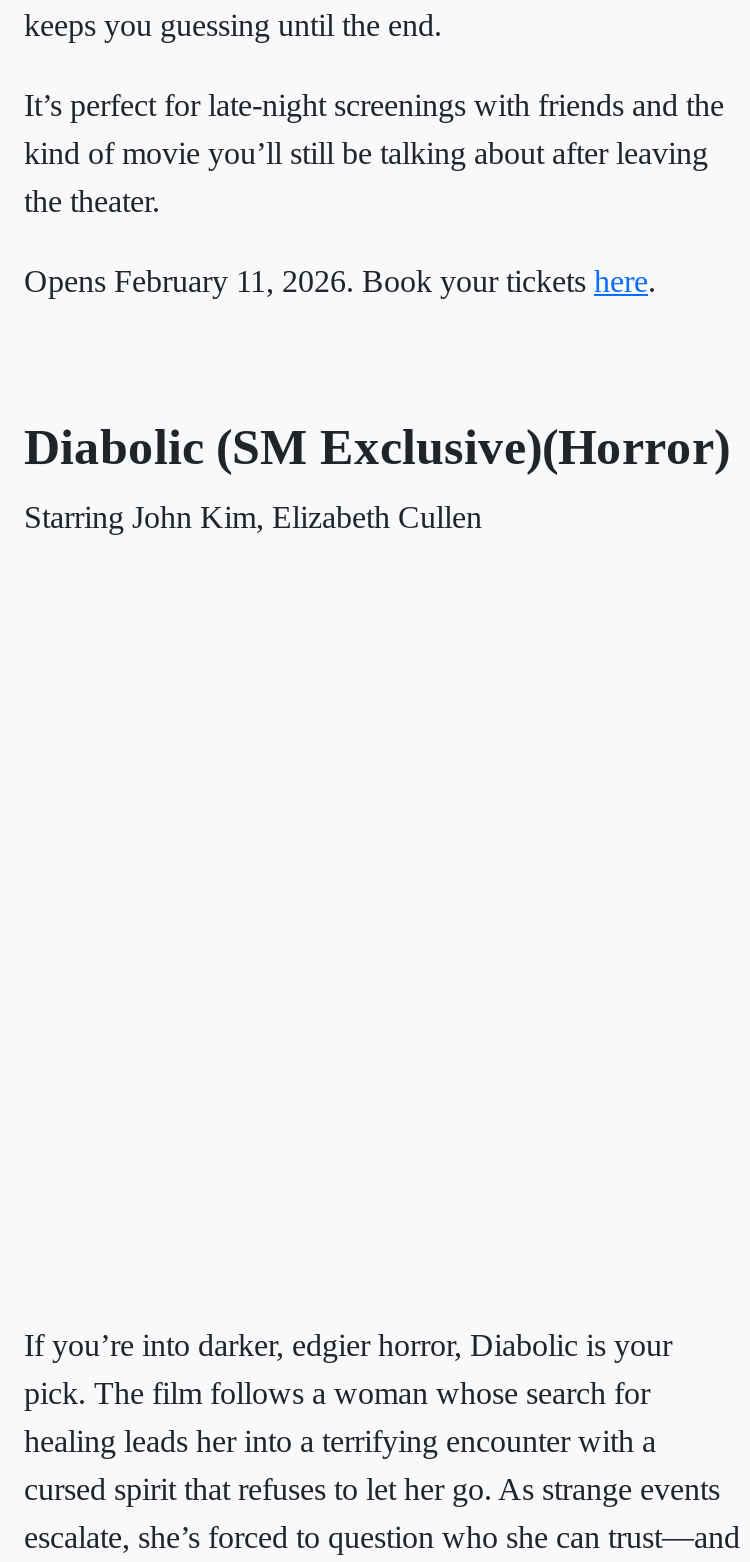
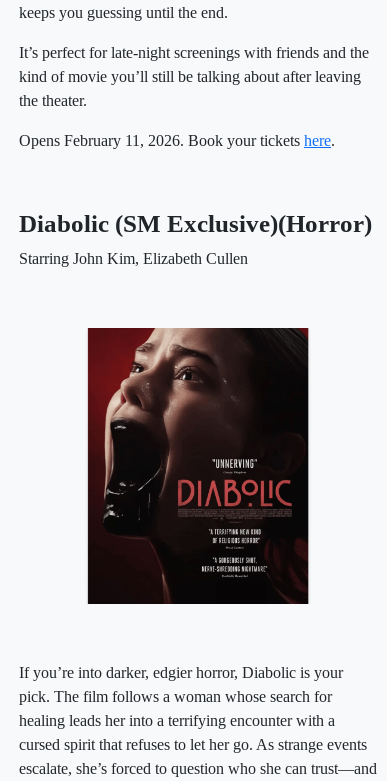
none -> [87,327,310,605] [image]

